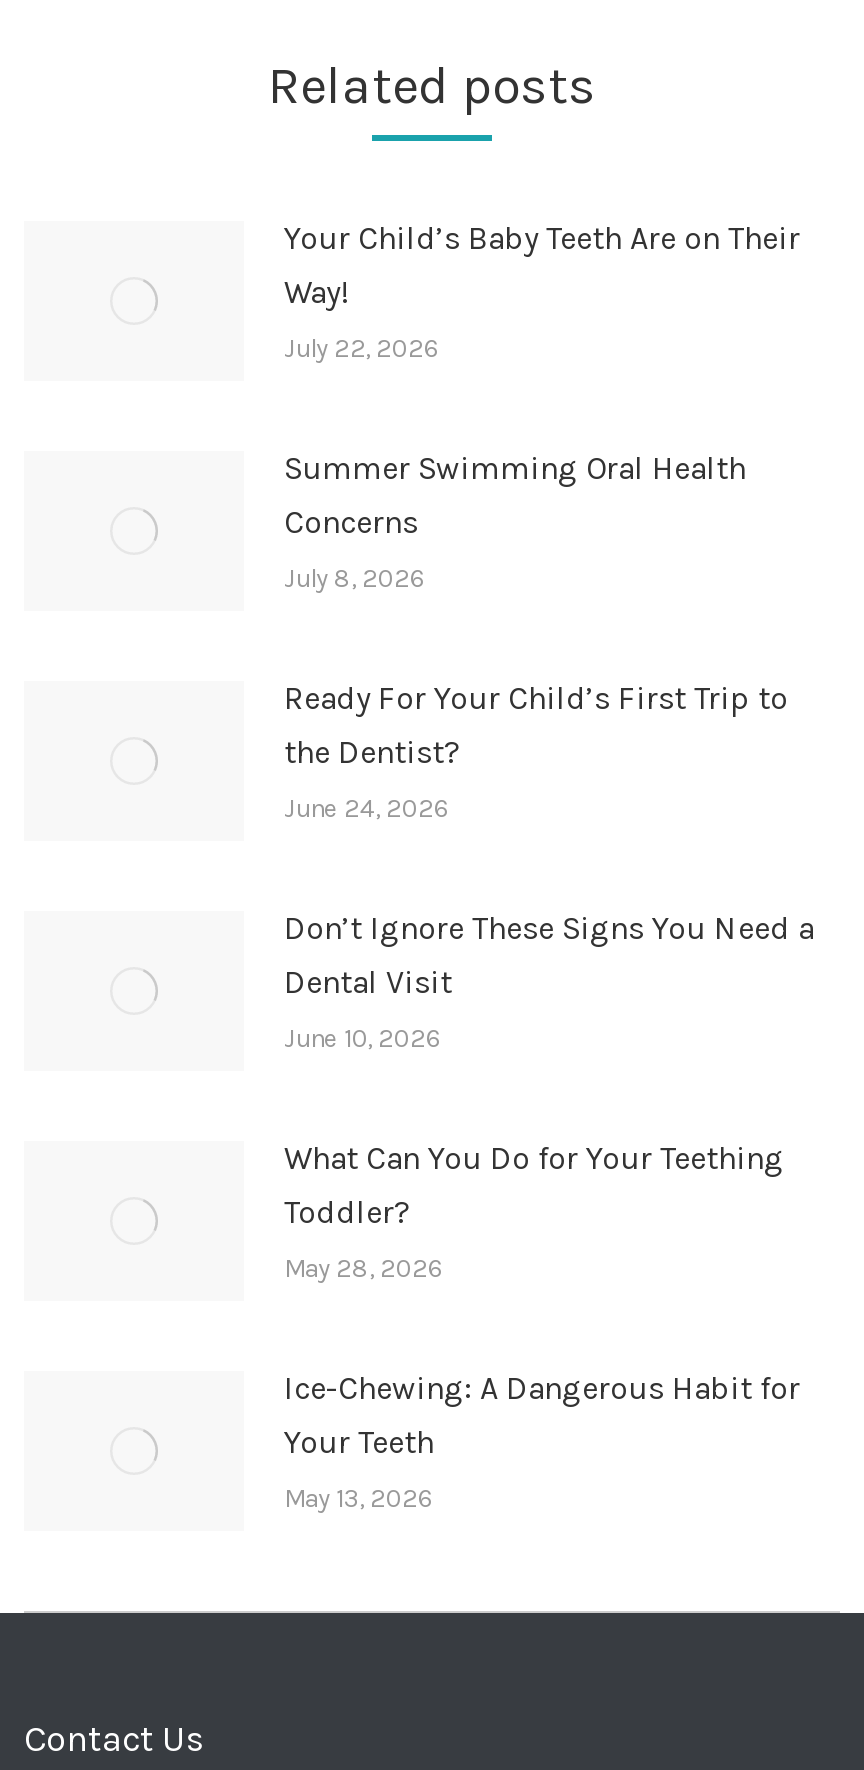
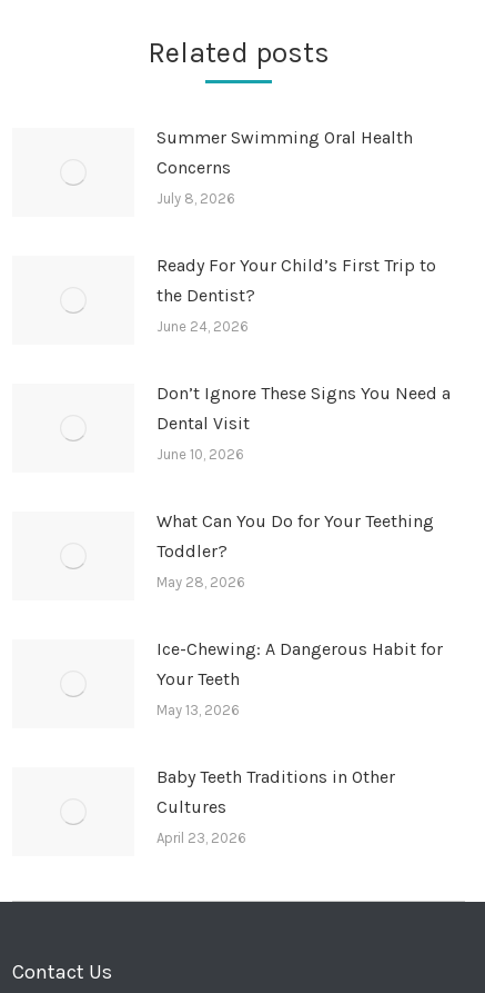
[284,218,800,362] Your Child’s Baby Teeth Are on Their | Way! | July 22, 2026 -> none
moved [284,448,814,1512] -> [156,126,451,718]: Summer Swimming Oral Health | Concerns | July 8, 2026 | ... | Your Teeth | May 13, 2026
none -> [156,766,395,846] Baby Teeth Traditions in Other | Cultures | April 23, 2026

